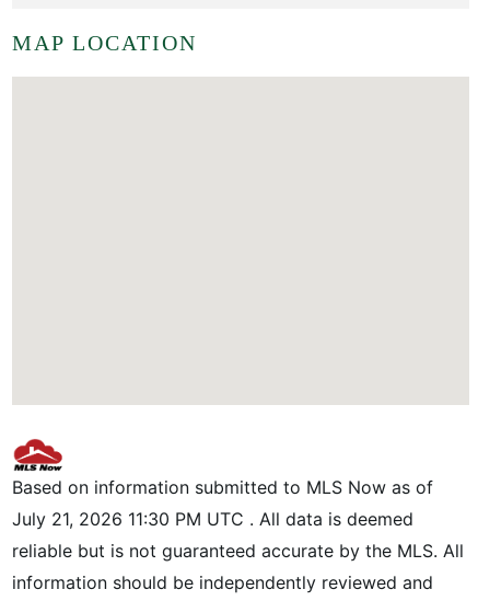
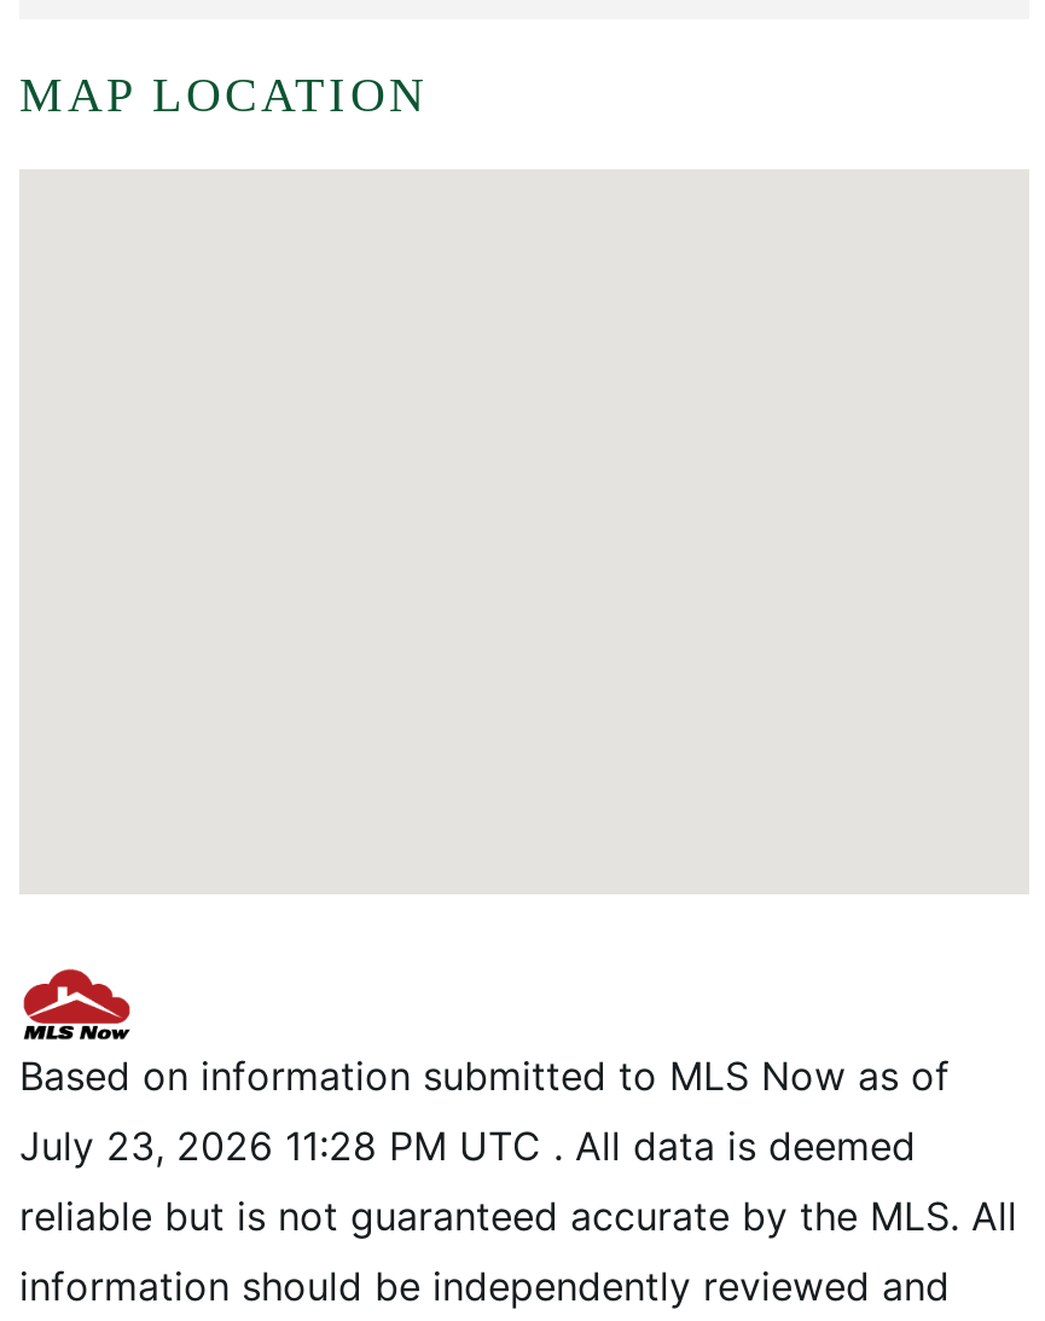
[12,508,413,529] July 21, 2026 11:30 PM UTC . All data is deemed -> [19,1121,916,1169] July 23, 2026 11:28 PM UTC . All data is deemed

